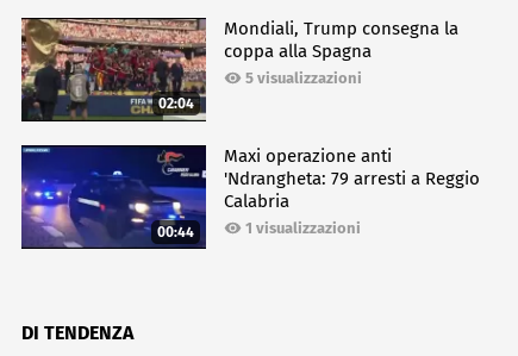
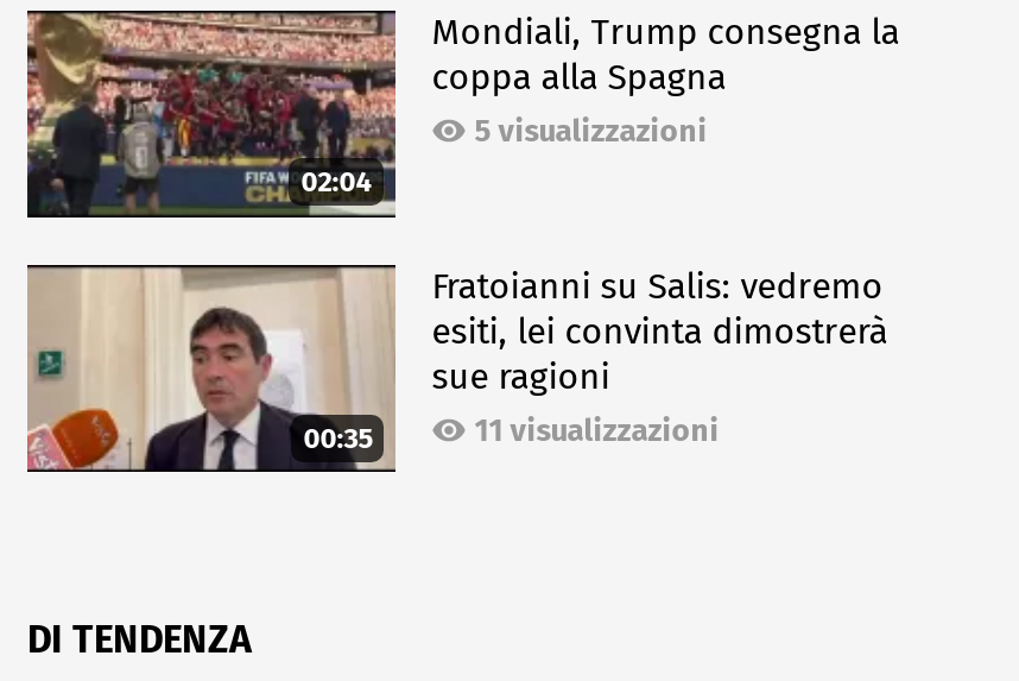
[20,145,207,249] [image] | 00:44 -> [25,265,398,472] [image] | 00:35
[224,146,480,237] Maxi operazione anti | 'Ndrangheta: 79 arresti a Reggio | Calabria | 1 visualizzazioni -> [432,266,888,449] Fratoianni su Salis: vedremo | esiti, lei convinta dimostrerà | sue ragioni | 11 visualizzazioni

